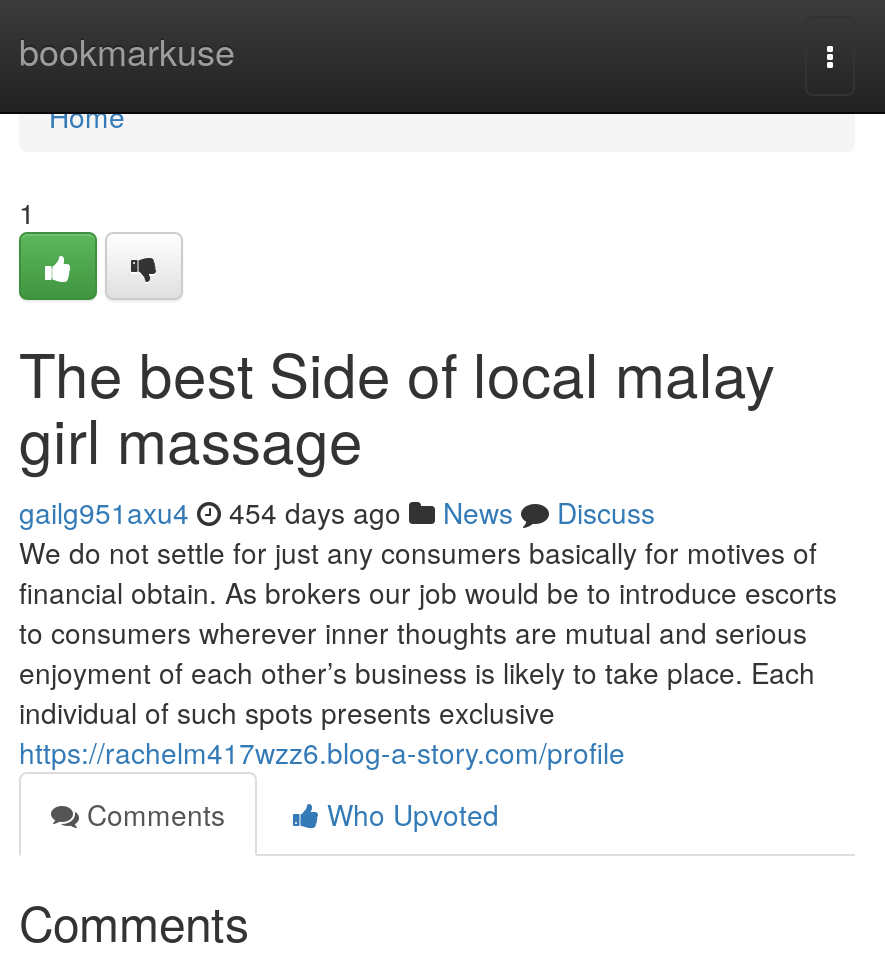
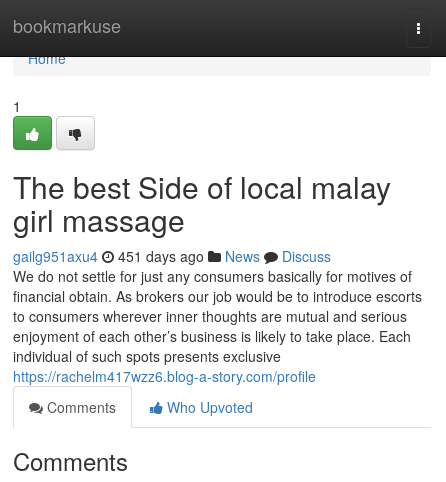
[19,492,655,532] gailg951axu4 454 days ago News Discuss -> [13,246,331,266] gailg951axu4 451 days ago News Discuss

